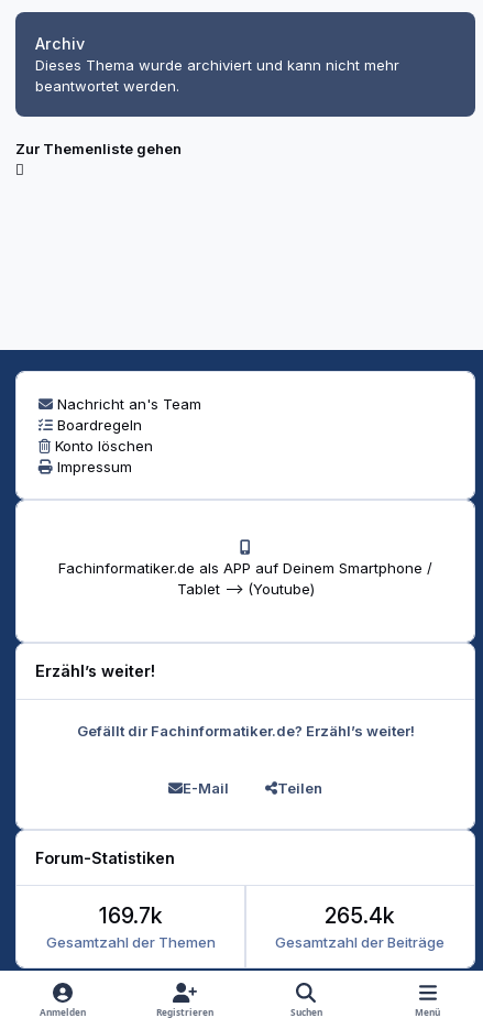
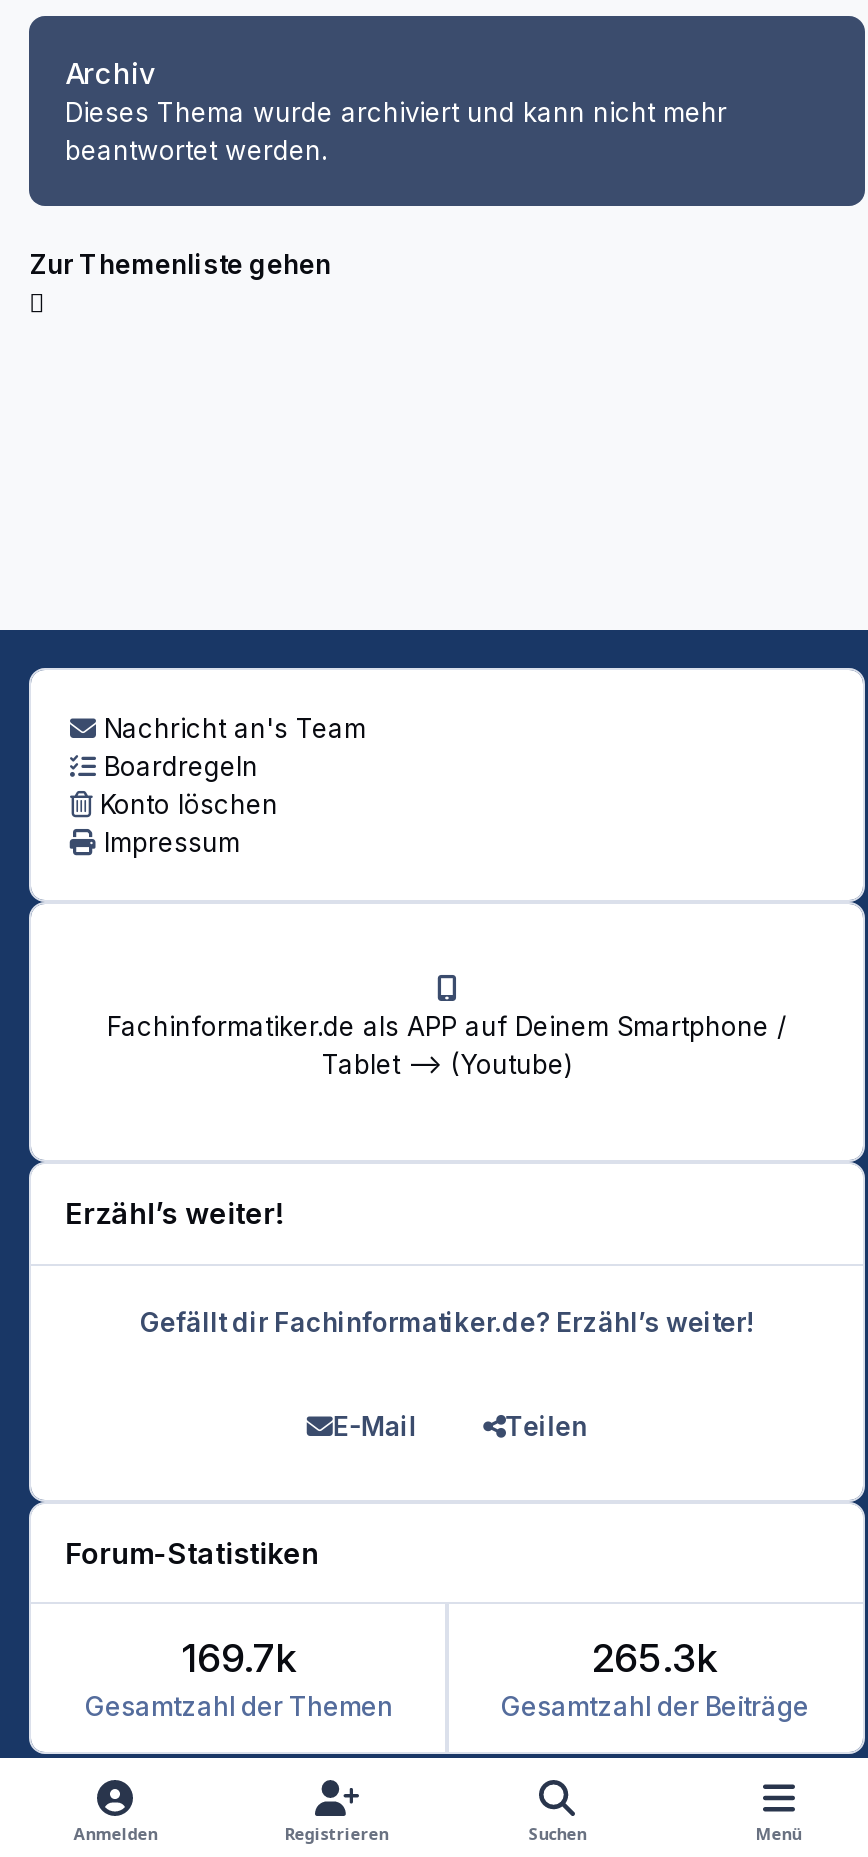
[325,903,395,929] 265.4k -> [592,1635,718,1683] 265.3k

